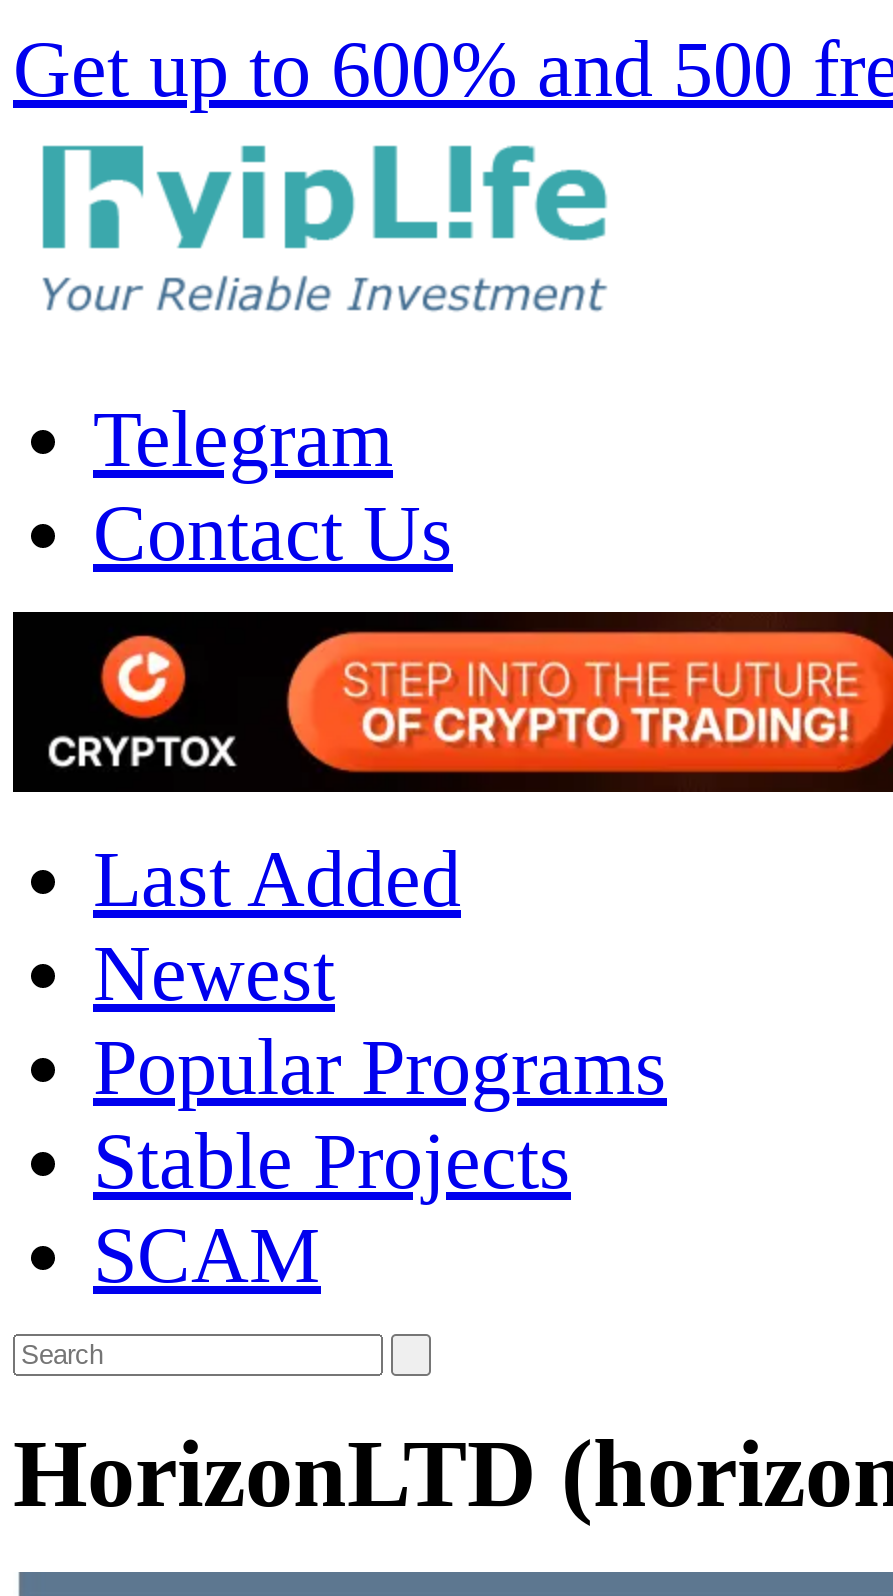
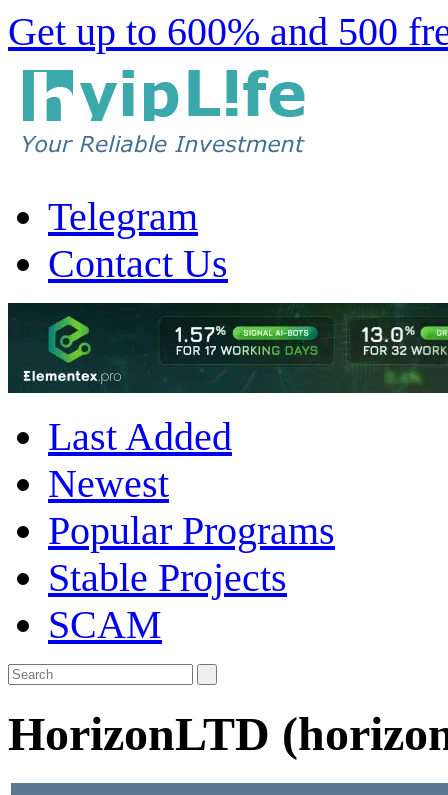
[13,612,887,792] [image] -> [8,303,445,393] [image]

